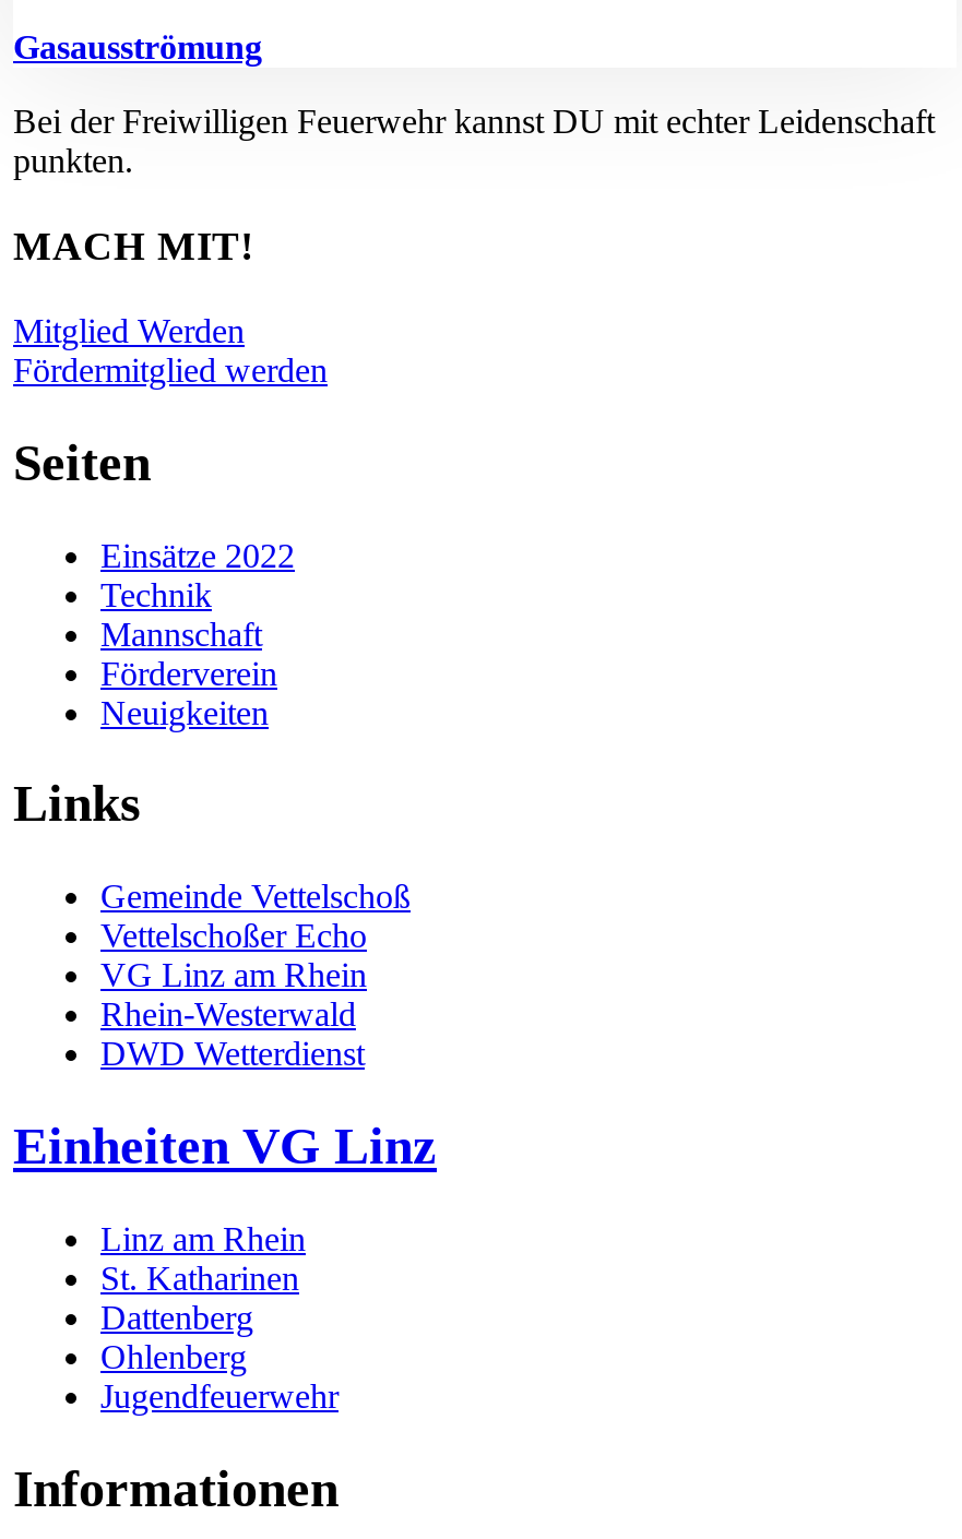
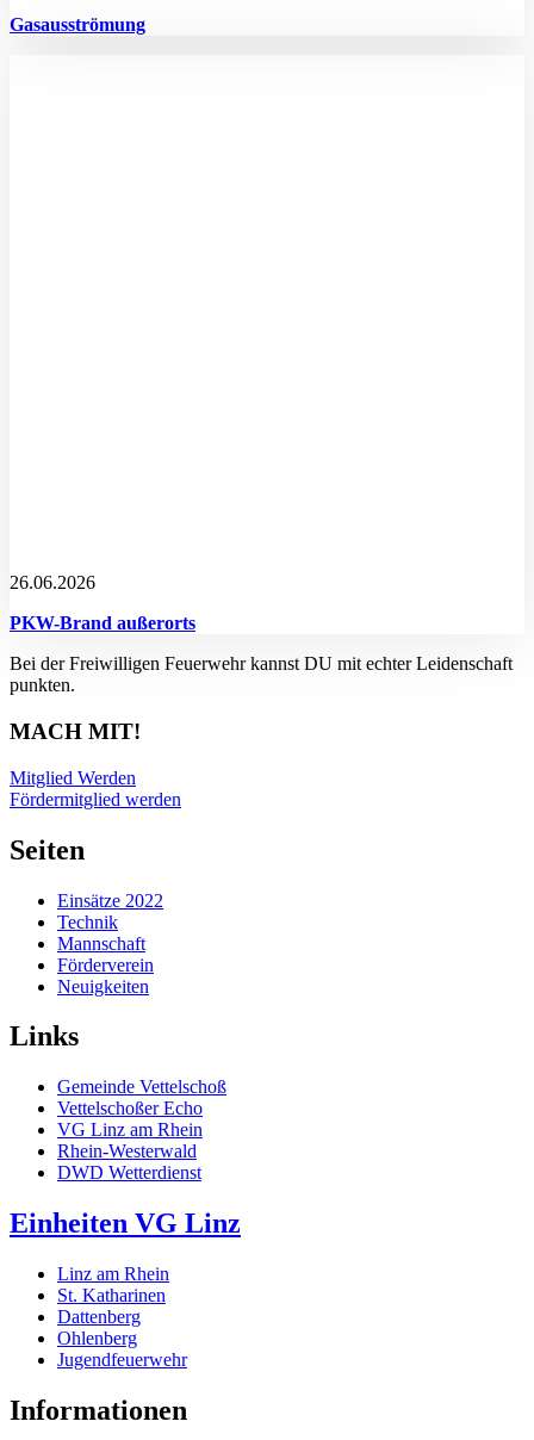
none -> [10,573,195,633] 26.06.2026 | PKW-Brand außerorts

